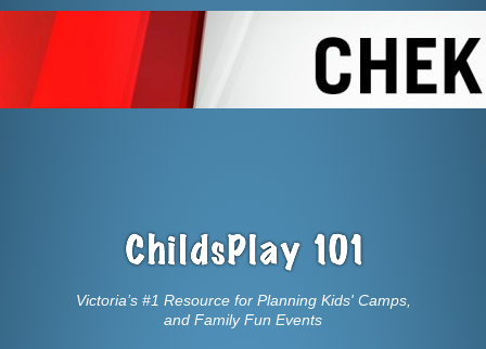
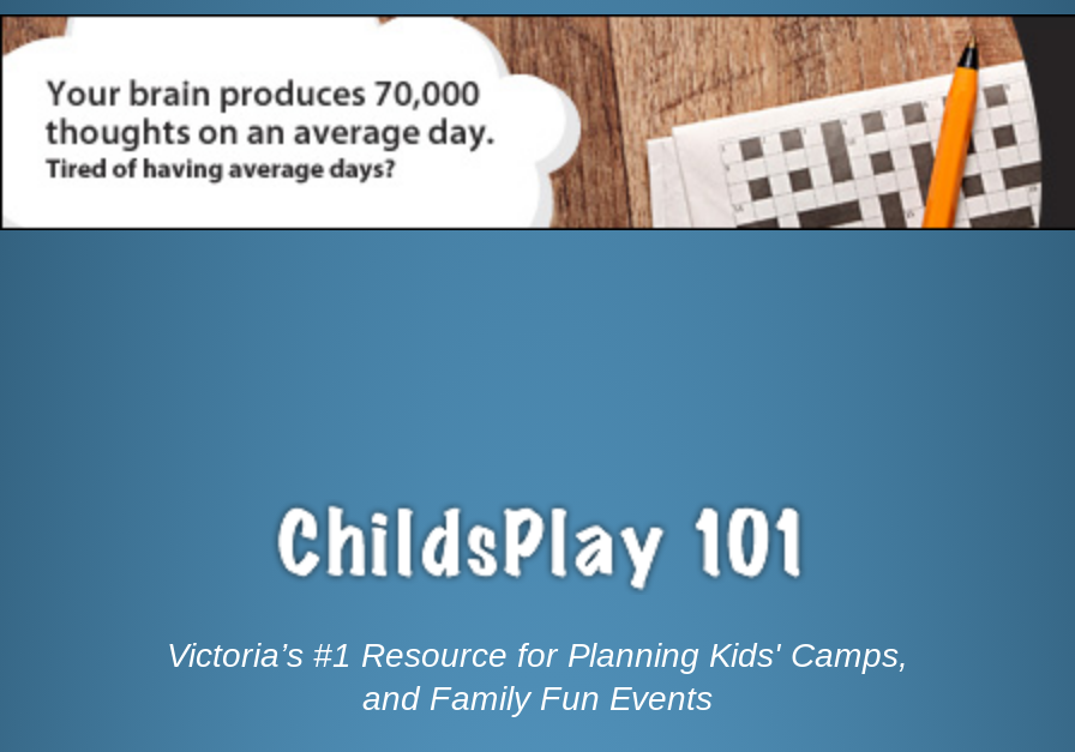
[3,10,483,109] [image] -> [7,12,1068,233] [image]

